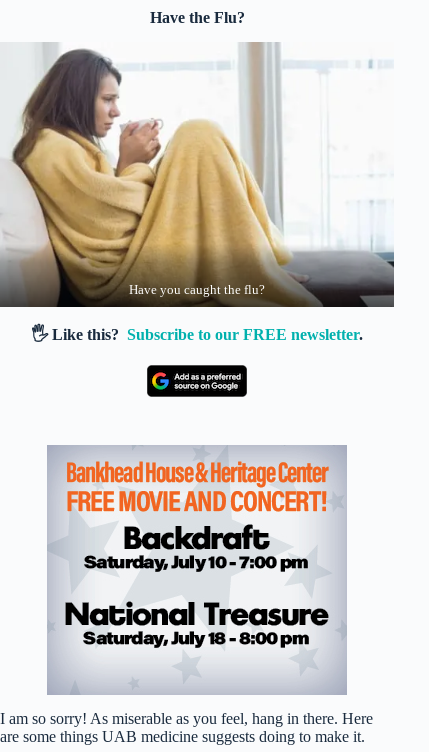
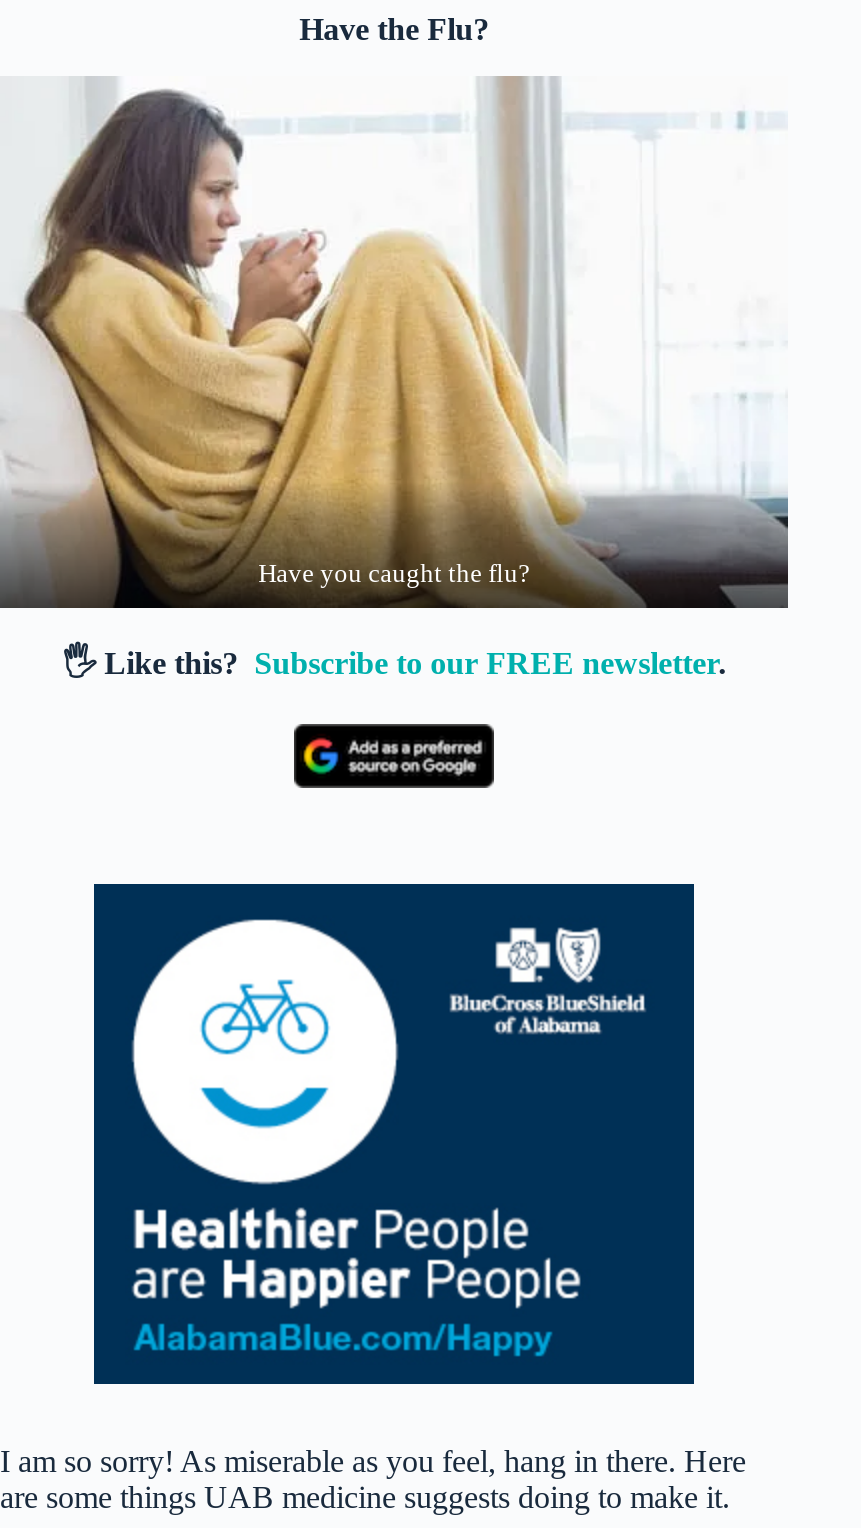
[47,445,347,695] [image] -> [92,883,696,1385] [image]

